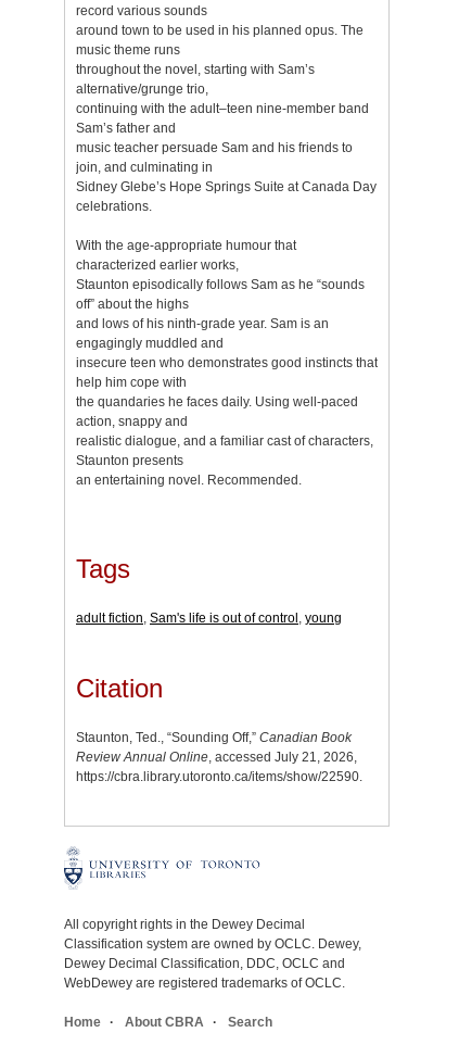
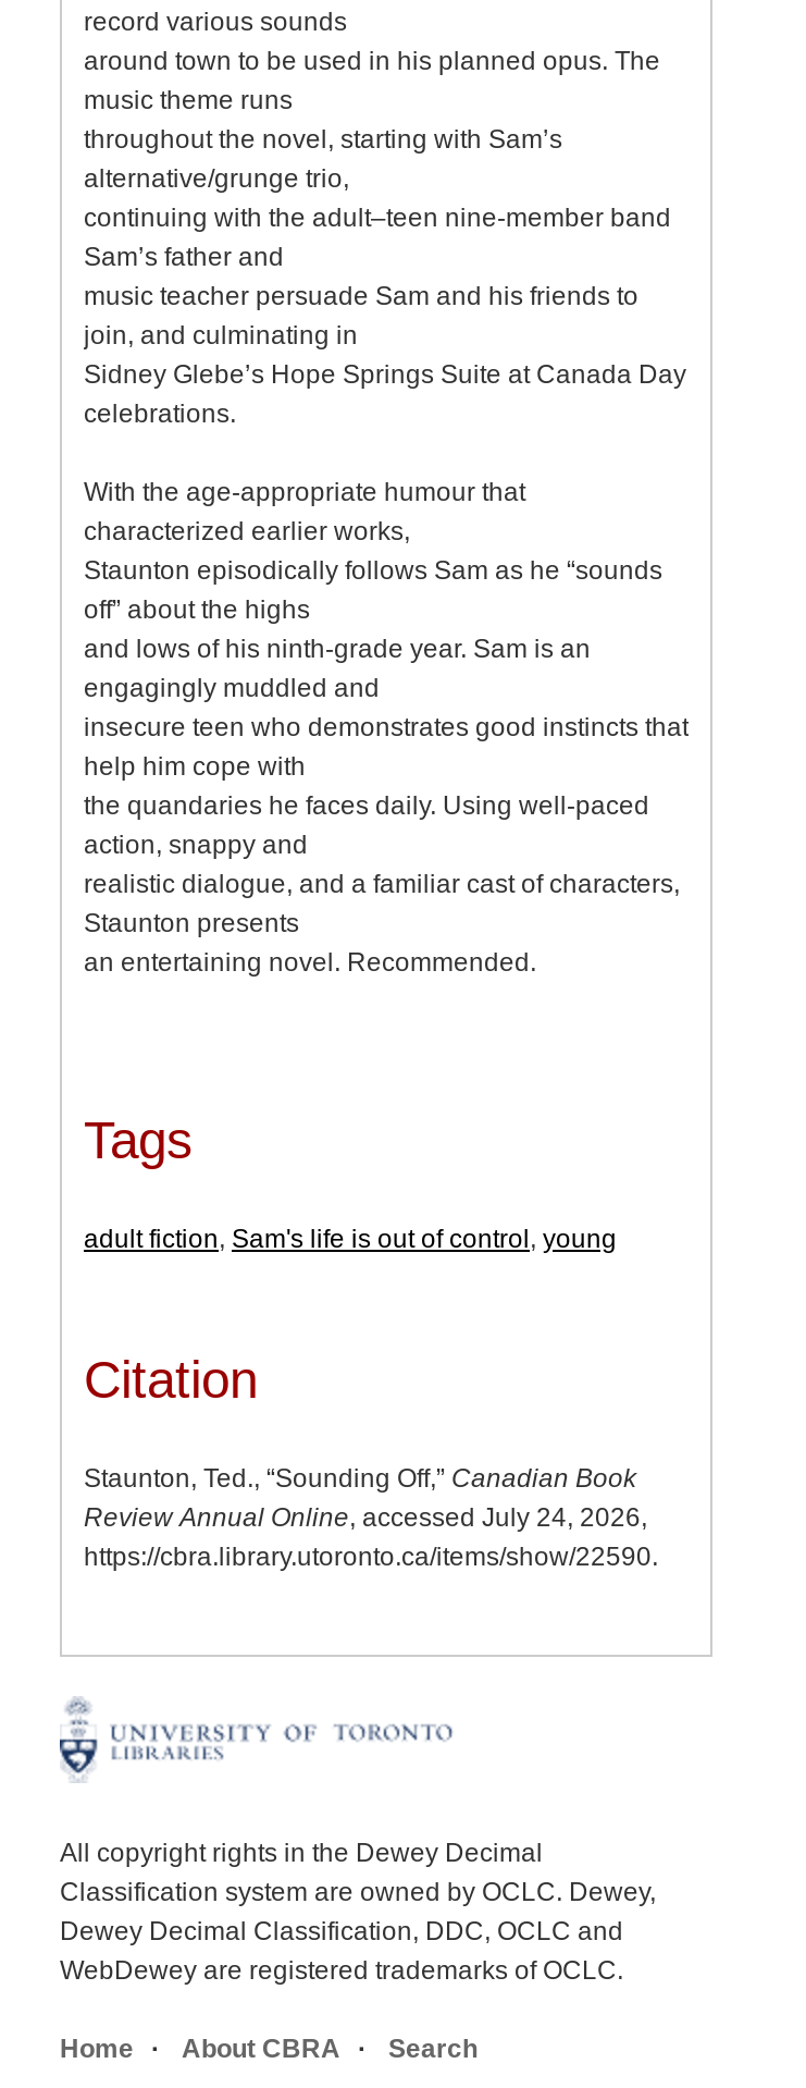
[76,750,357,765] Review Annual Online, accessed July 21, 2026, -> [84,1503,647,1534] Review Annual Online, accessed July 24, 2026,

